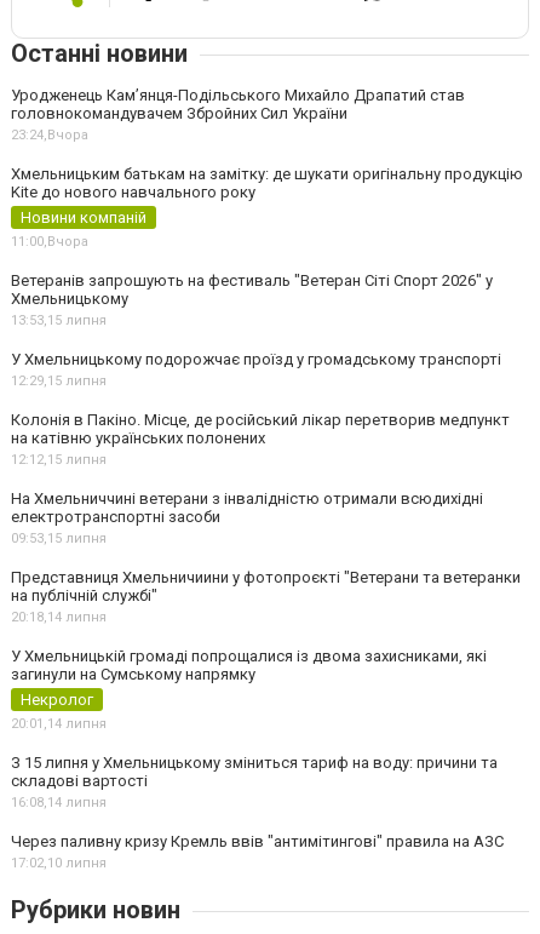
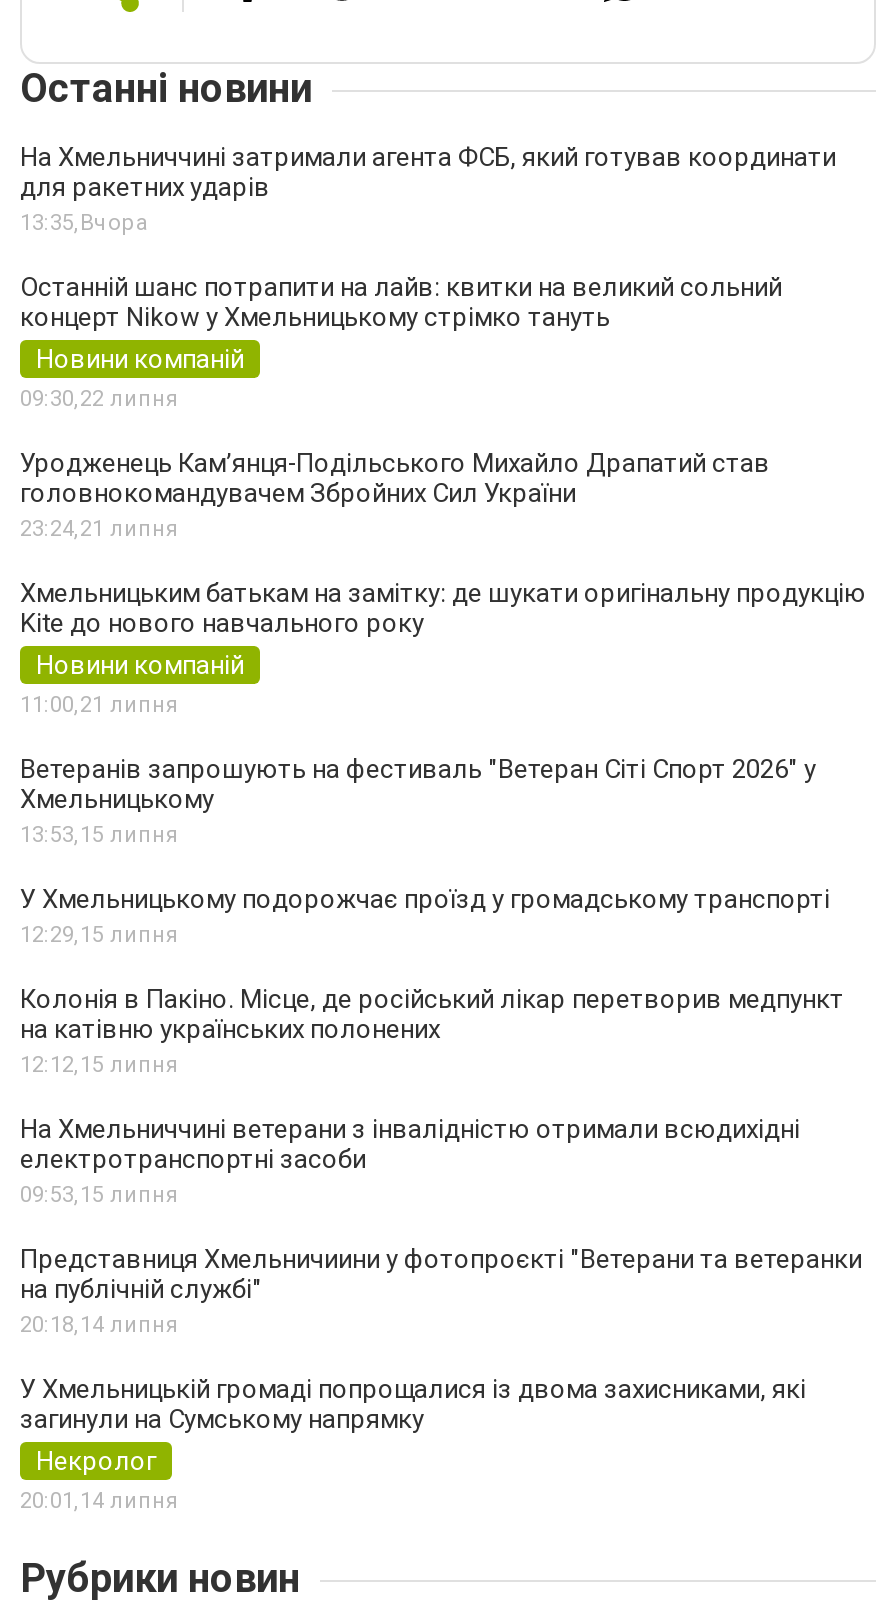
none -> [20,142,836,412] На Хмельниччині затримали агента ФСБ, який готував координати | для ракетних ударів | 13:35, Вчора | Останній шанс потрапити на лайв: квитки на великий сольний | концерт Nikow у Хмельницькому стрімко тануть | Новини компаній | 09:30,22 липня
moved [11,86,465,122] -> [20,448,770,508]: Уродженець Кам’янця-Подільського Михайло Драпатий став | головнокомандувачем Збройних Сил України
[11,127,88,143] 23:24,Вчора -> [20,516,178,542] 23:24,21 липня
moved [11,165,523,227] -> [20,578,866,680]: Хмельницьким батькам на замітку: де шукати оригінальну продукцію | Kite до нового навчального року | Новини компаній
[11,234,88,250] 11:00,Вчора -> [20,692,178,718] 11:00,21 липня
moved [11,271,521,732] -> [20,754,862,1514]: Ветеранів запрошують на фестиваль "Ветеран Сіті Спорт 2026" у | Хмельницькому | 13:53, 15 липня | ... | Некролог | 20:01, 14 липня
[11,754,504,871] З 15 липня у Хмельницькому зміниться тариф на воду: причини та | складові вартості | 16:08,14 липня | Через паливну кризу Кремль ввів "антимітингові" правила на АЗС | 17:02,10 липня -> none

